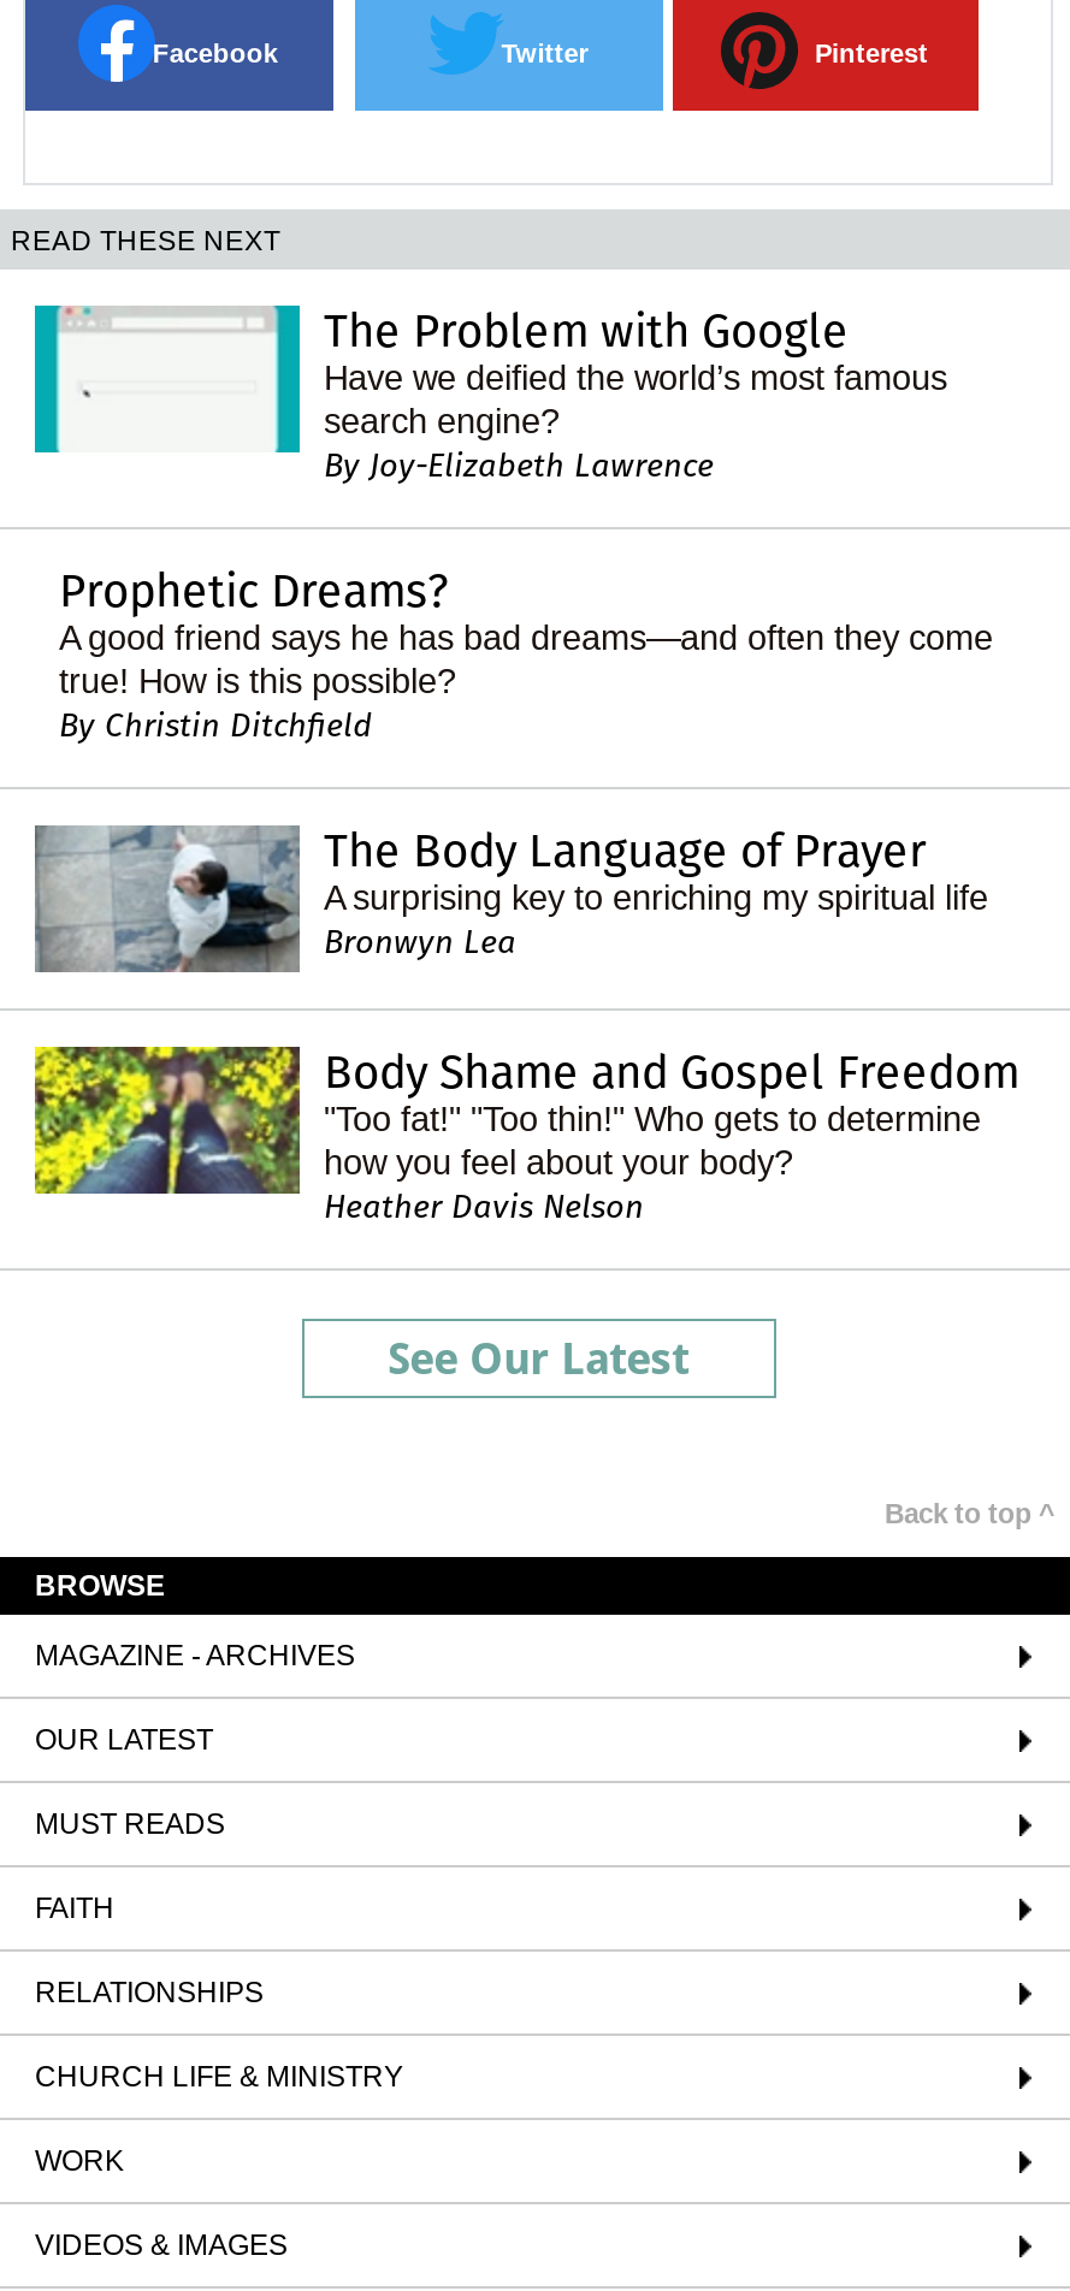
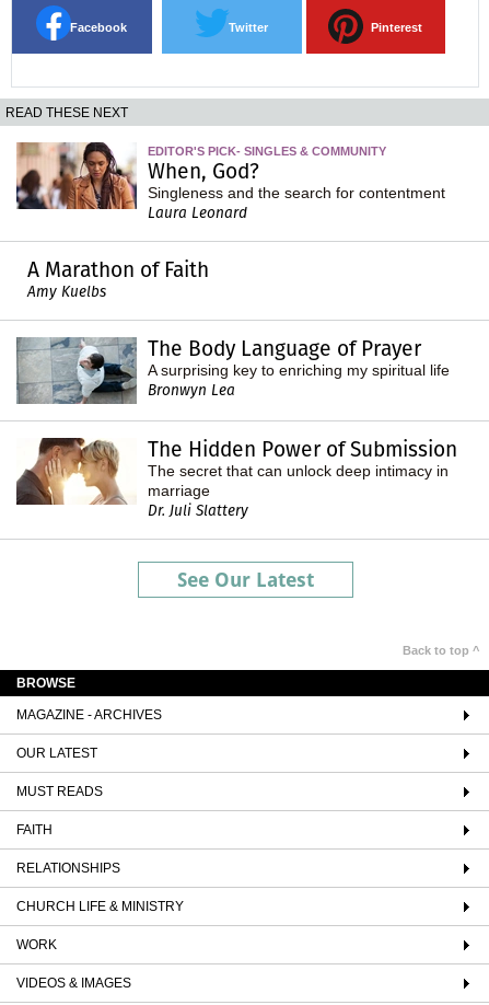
[32,298,947,488] [image] | The Problem with Google | Have we deified the world’s most famous | search engine? | By Joy-Elizabeth Lawrence -> [15,141,445,223] [image] | EDITOR'S PICK- SINGLES & COMMUNITY | When, God? | Singleness and the search for contentment | Laura Leonard
[59,558,993,748] Prophetic Dreams? | A good friend says he has bad dreams—and often they come | true! How is this possible? | By Christin Ditchfield -> [27,255,209,302] A Marathon of Faith | Amy Kuelbs
[32,1039,1019,1229] [image] | Body Shame and Gospel Freedom | "Too fat!" "Too thin!" Who gets to determine | how you feel about your body? | Heather Davis Nelson -> [15,435,457,521] [image] | The Hidden Power of Submission | The secret that can unlock deep intimacy in | marriage | Dr. Juli Slattery

